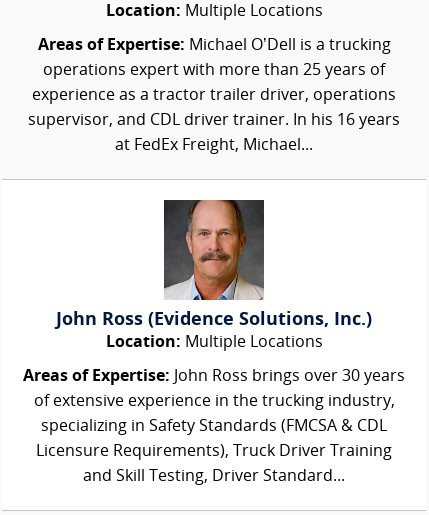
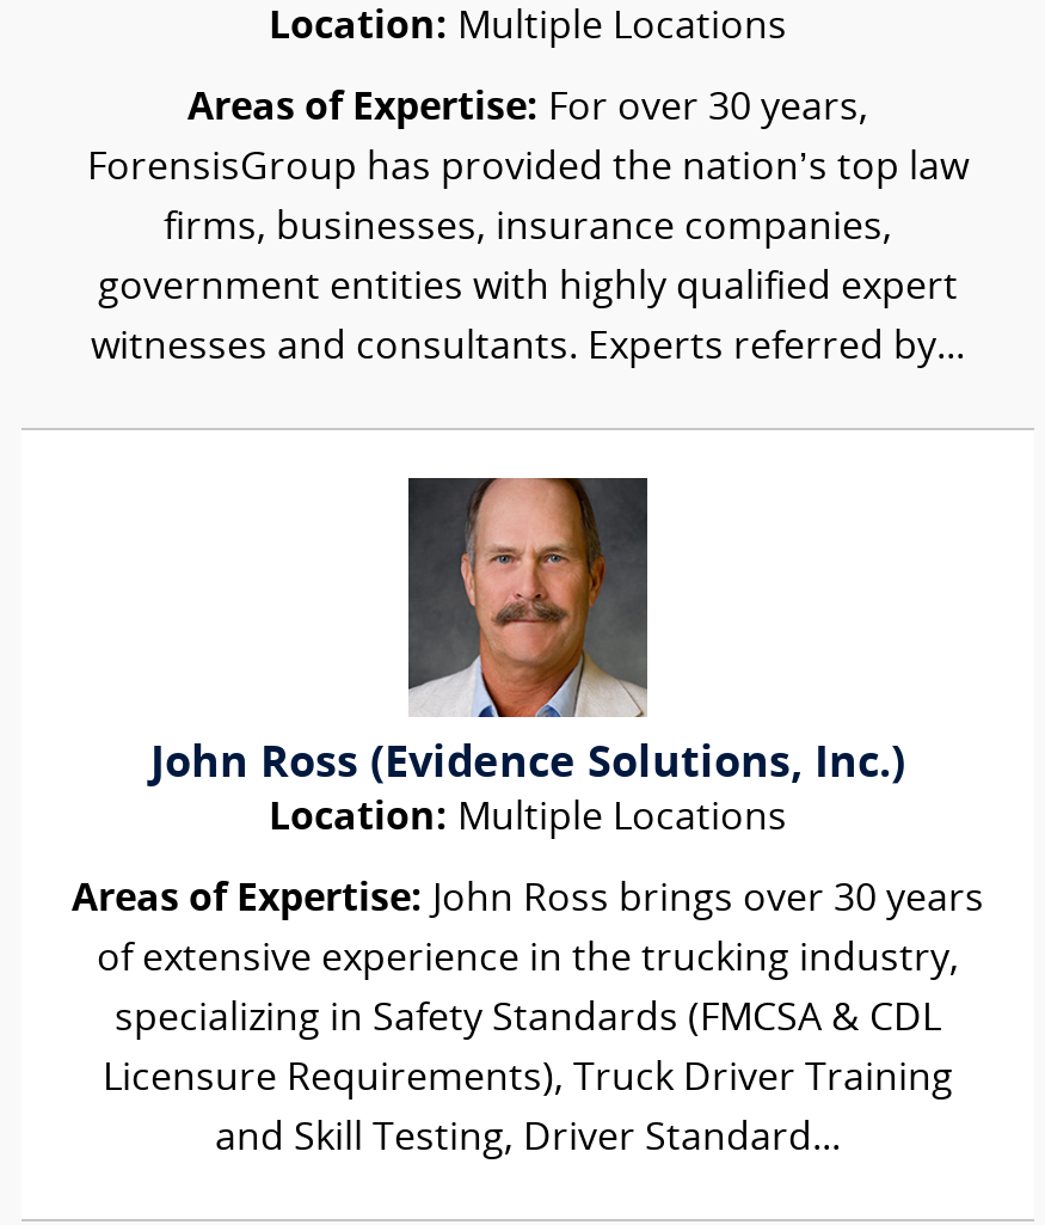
[37,38,390,54] Areas of Expertise: Michael O’Dell is a trucking -> [188,90,868,128] Areas of Expertise: For over 30 years,
[43,63,385,79] operations expert with more than 25 years of -> [87,150,969,188] ForensisGroup has provided the nation’s top law
[32,88,396,104] experience as a tractor trailer driver, operations -> [164,209,892,248] firms, businesses, insurance companies,
[28,113,400,129] supervisor, and CDL driver trainer. In his 16 years -> [98,269,958,307] government entities with highly qualified expert
[115,138,313,154] at FedEx Freight, Michael... -> [91,329,965,367] witnesses and consultants. Experts referred by...

